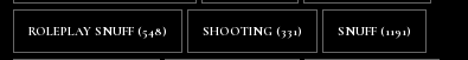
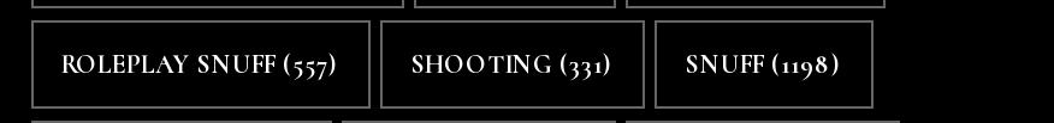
[28,23,166,39] ROLEPLAY SNUFF (548) -> [61,48,338,80] ROLEPLAY SNUFF (557)
[337,23,411,39] SNUFF (1191) -> [685,48,841,80] SNUFF (1198)

